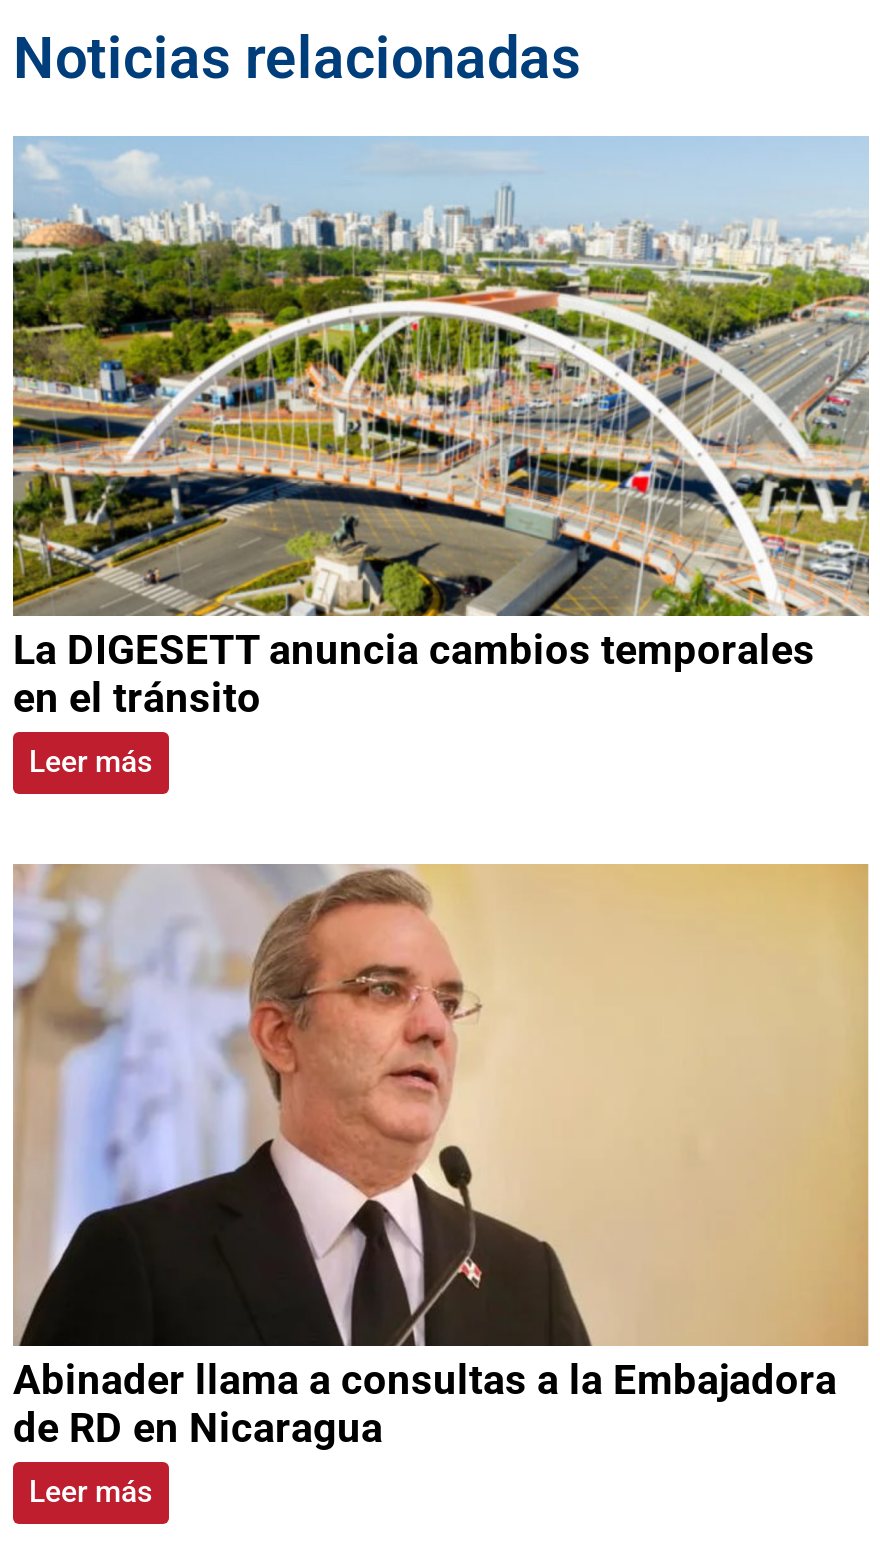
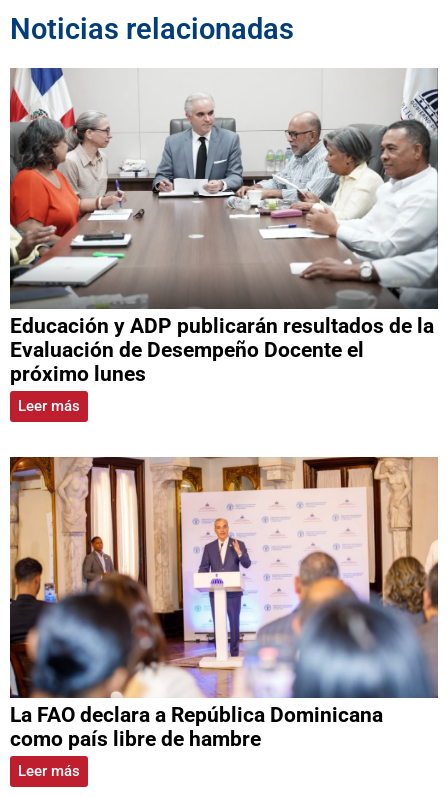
[11,135,871,723] [image] | La DIGESETT anuncia cambios temporales | en el tránsito -> [9,67,439,386] [image] | Educación y ADP publicarán resultados de la | Evaluación de Desempeño Docente el | próximo lunes
[13,863,869,1452] [image] | Abinader llama a consultas a la Embajadora | de RD en Nicaragua -> [9,456,439,750] [image] | La FAO declara a República Dominicana | como país libre de hambre

